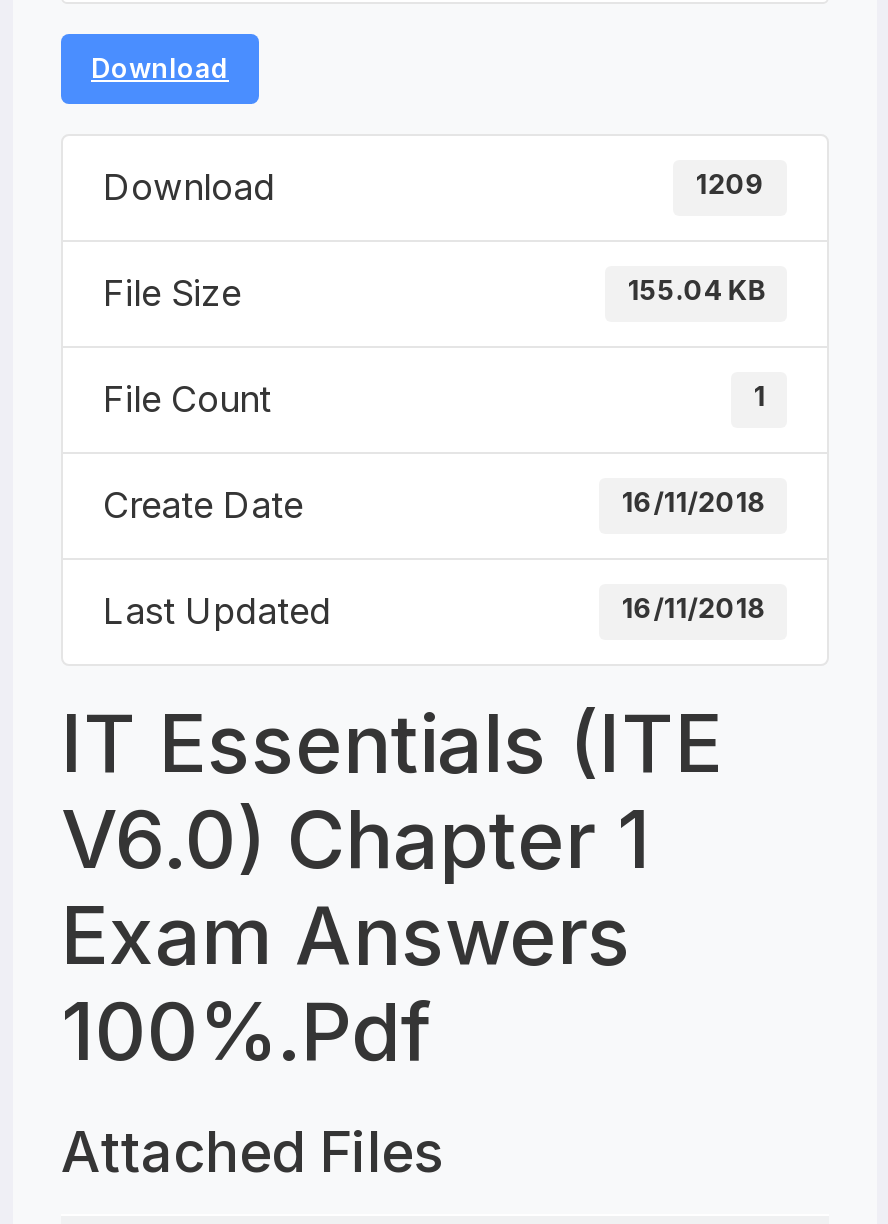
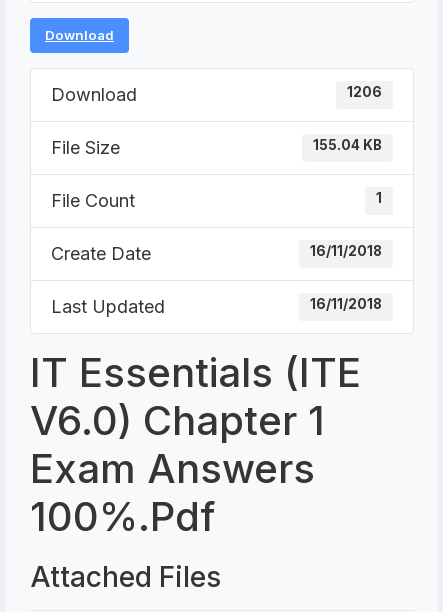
[695,168,765,200] 1209 -> [347,84,382,100] 1206

